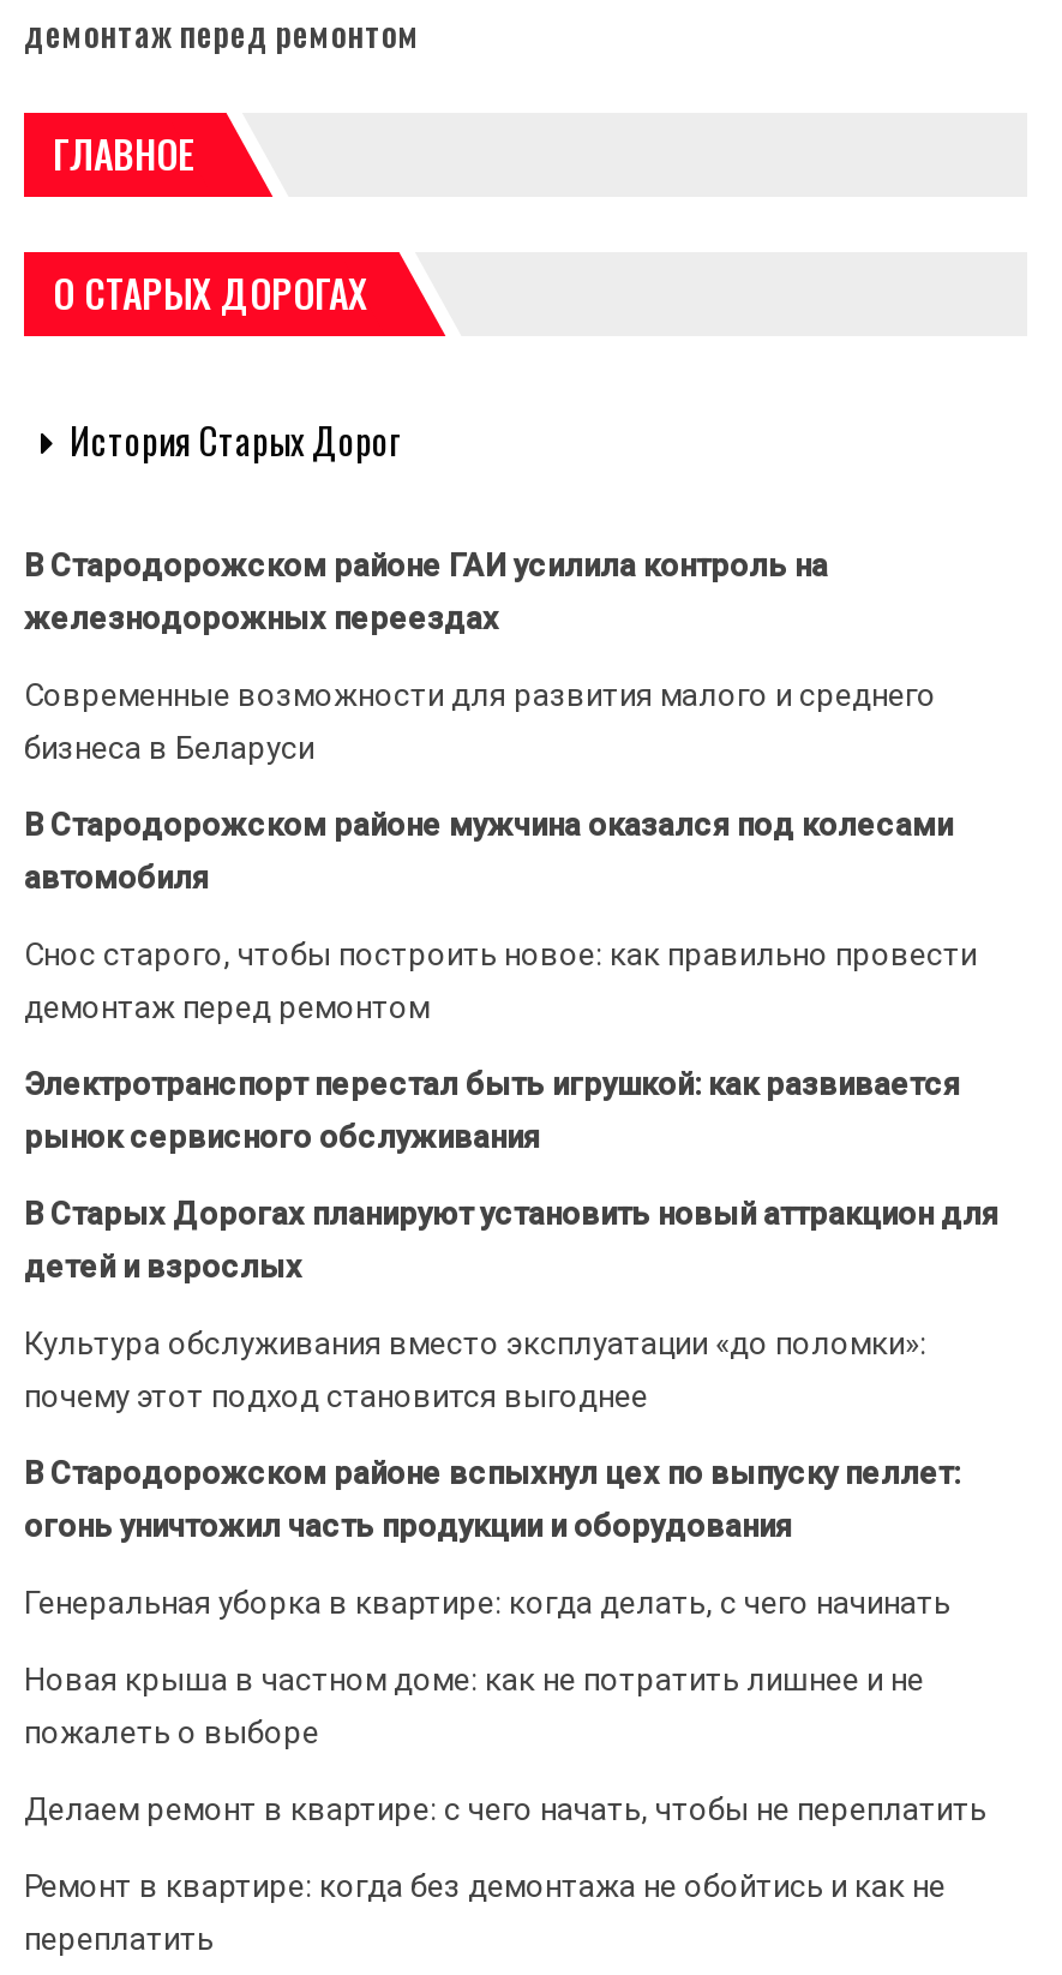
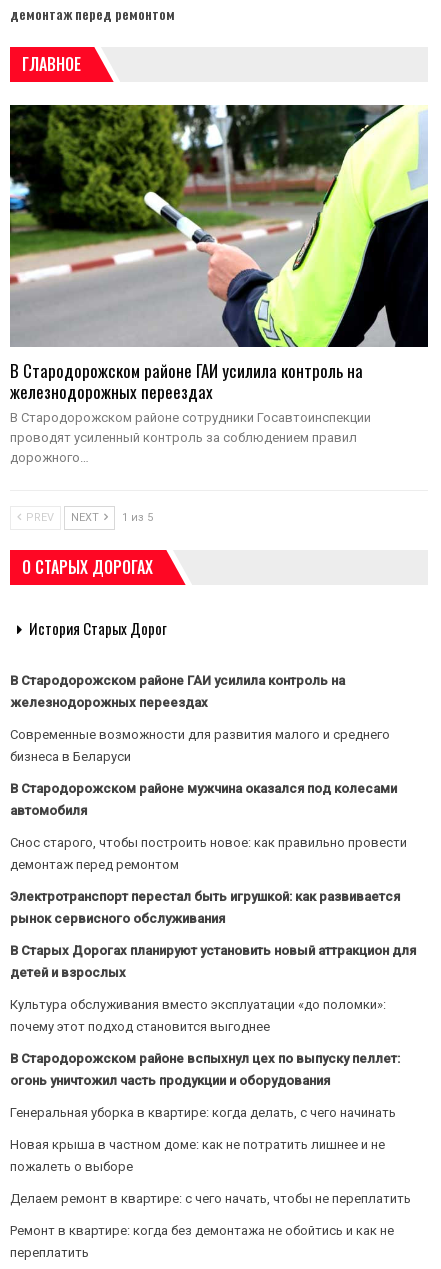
none -> [9,104,429,465] [image] | В Стародорожском районе ГАИ усилила контроль на | железнодорожных переездах | В Стародорожском районе сотрудники Госавтоинспекции | проводят усиленный контроль за соблюдением правил | дорожного…
none -> [23,511,153,524] PREV | NEXT | 1 из 5

